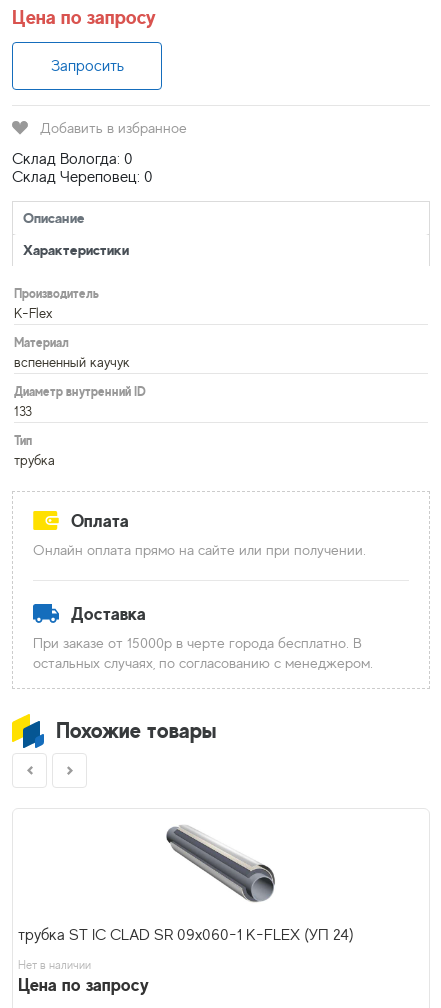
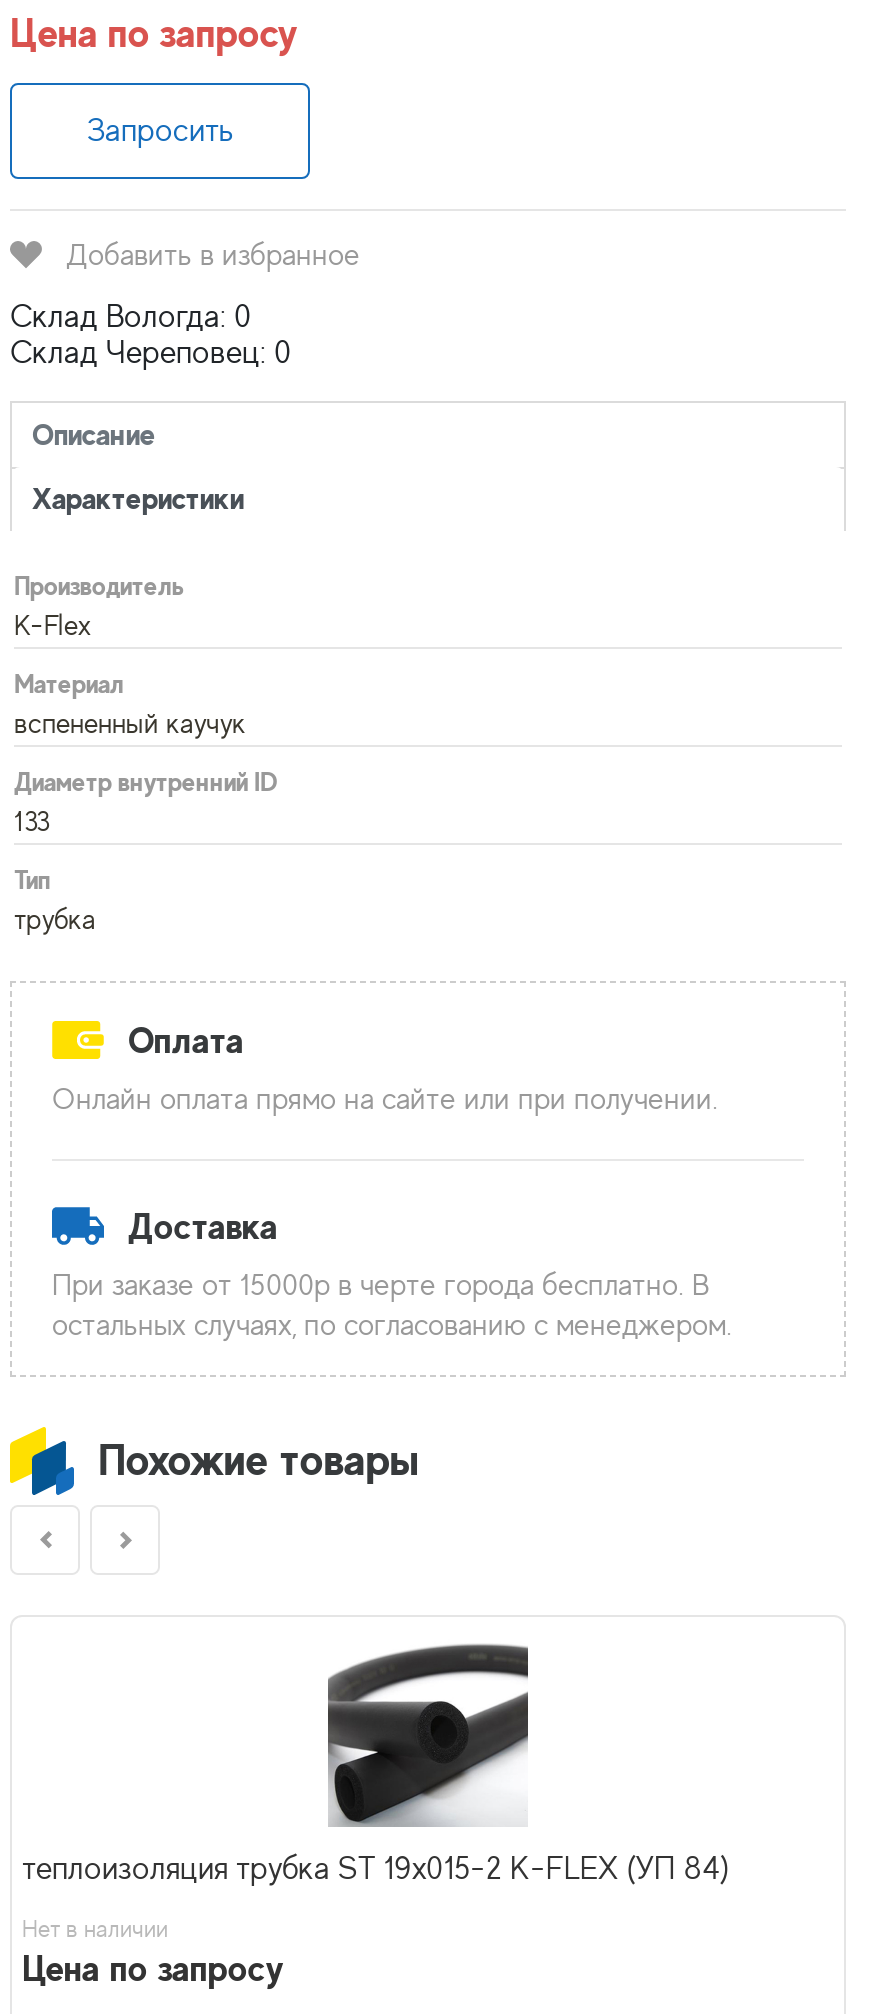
[18,823,354,944] [image] | трубка ST IC CLAD SR 09x060-1 K-FLEX (УП 24) -> [22,1643,730,1887] [image] | теплоизоляция трубка ST 19x015-2 K-FLEX (УП 84)

